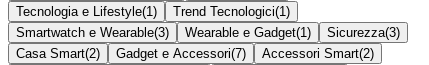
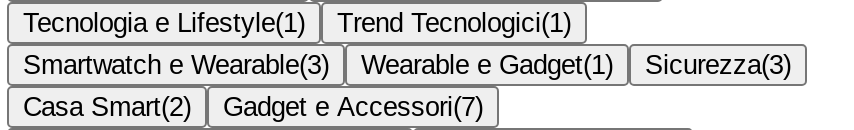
[262,46,374,61] Accessori Smart(2) -> none

